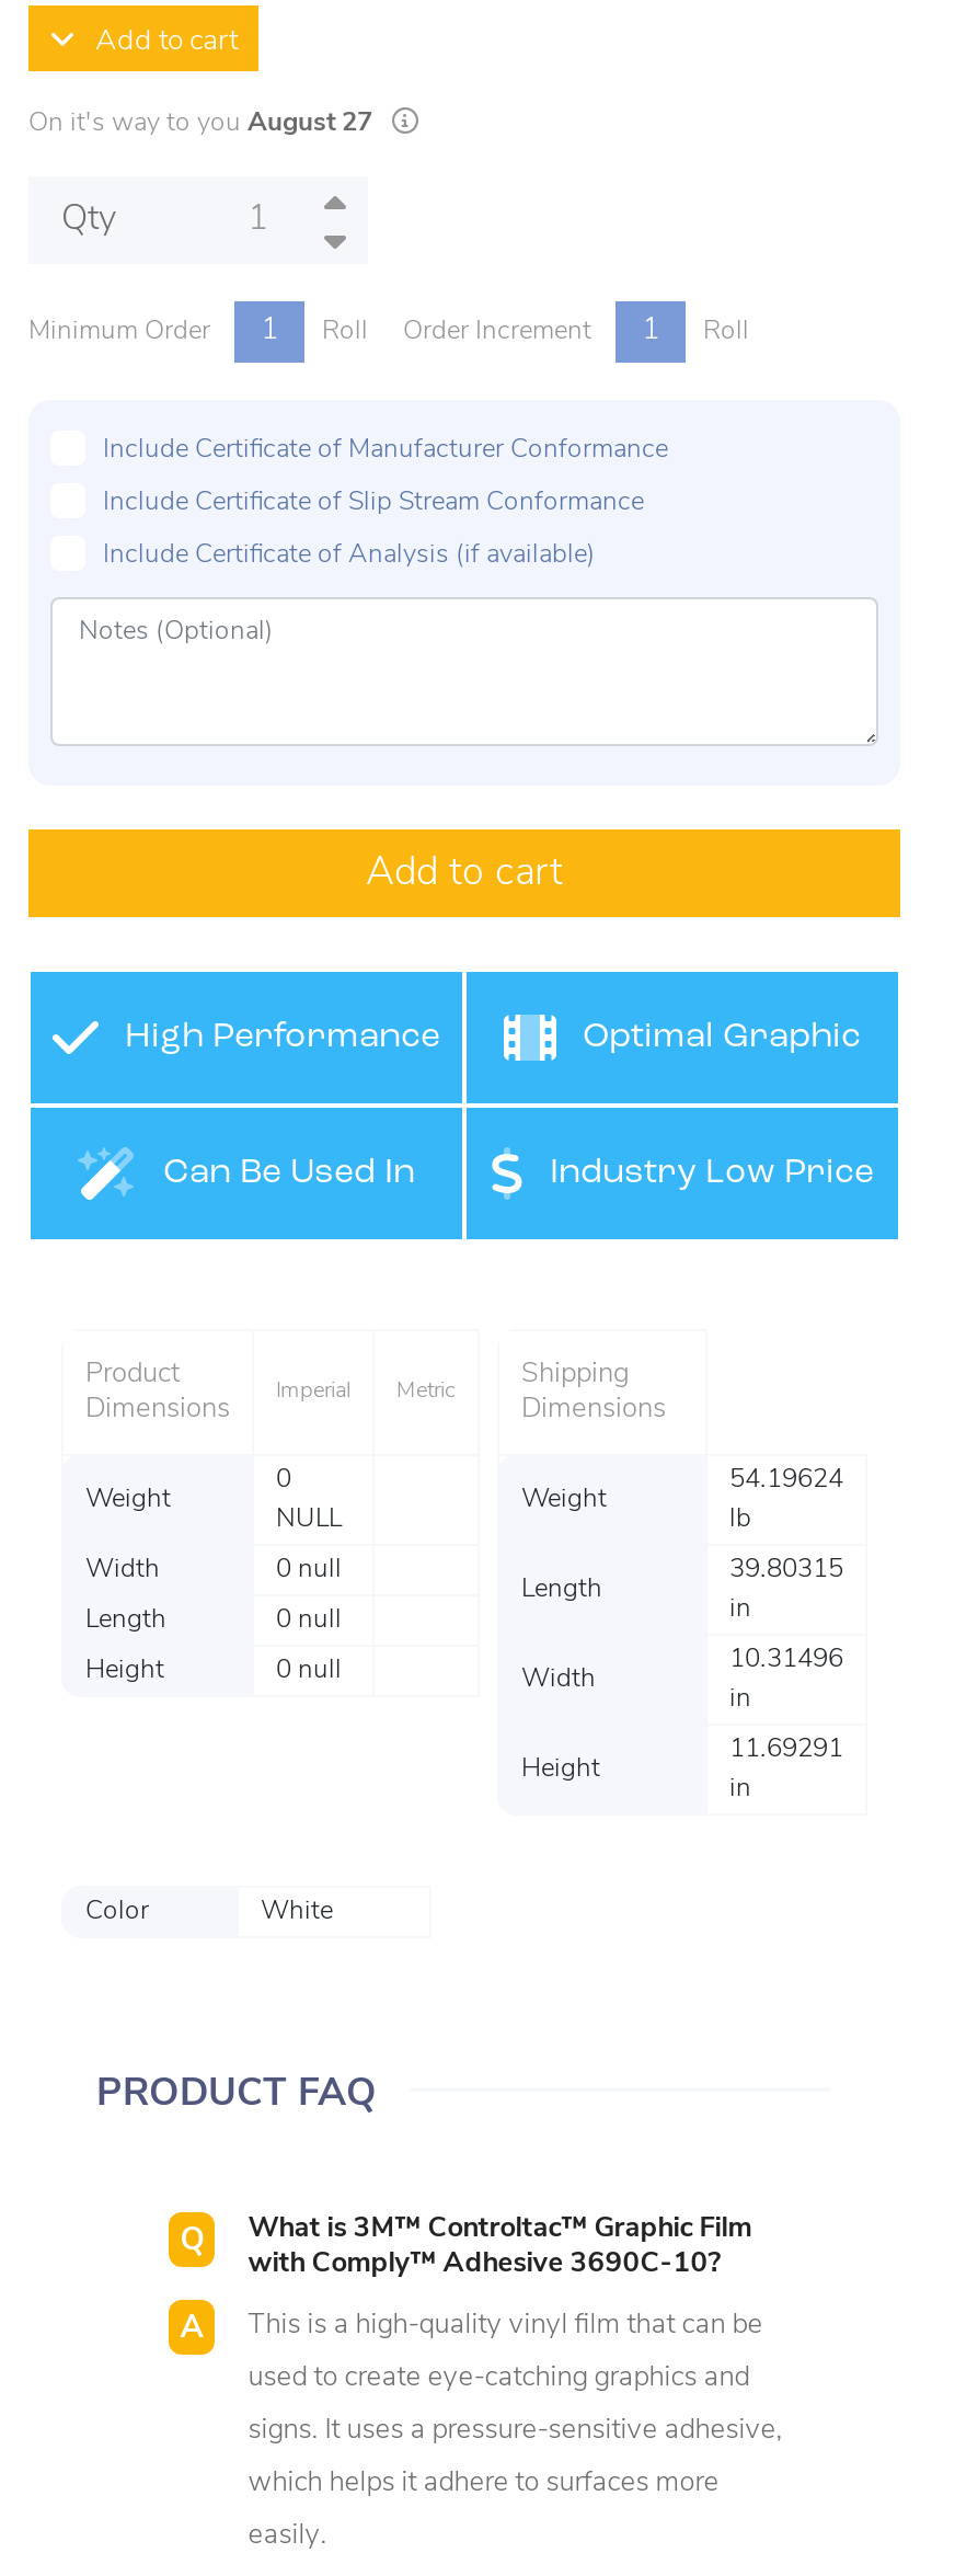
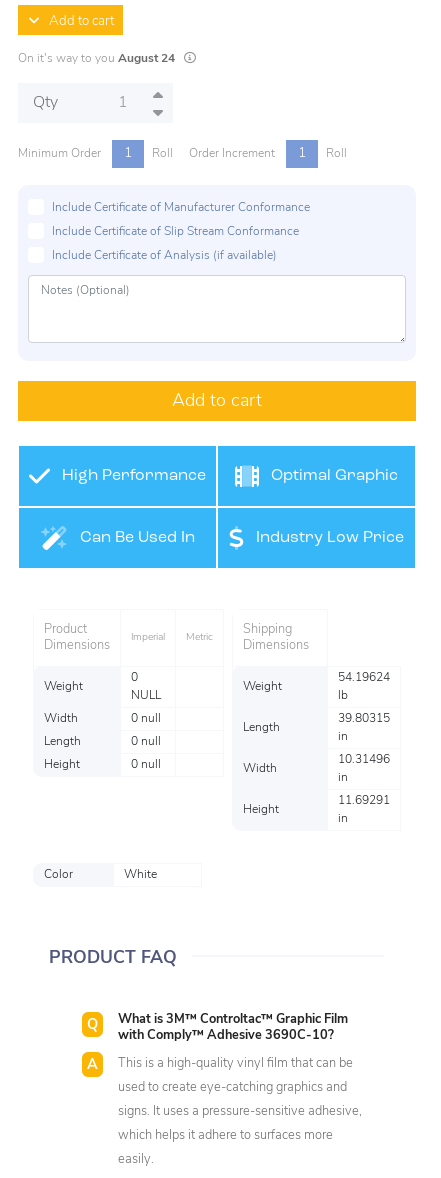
[28,111,372,137] On it's way to you August 27 -> [18,53,175,65] On it's way to you August 24

